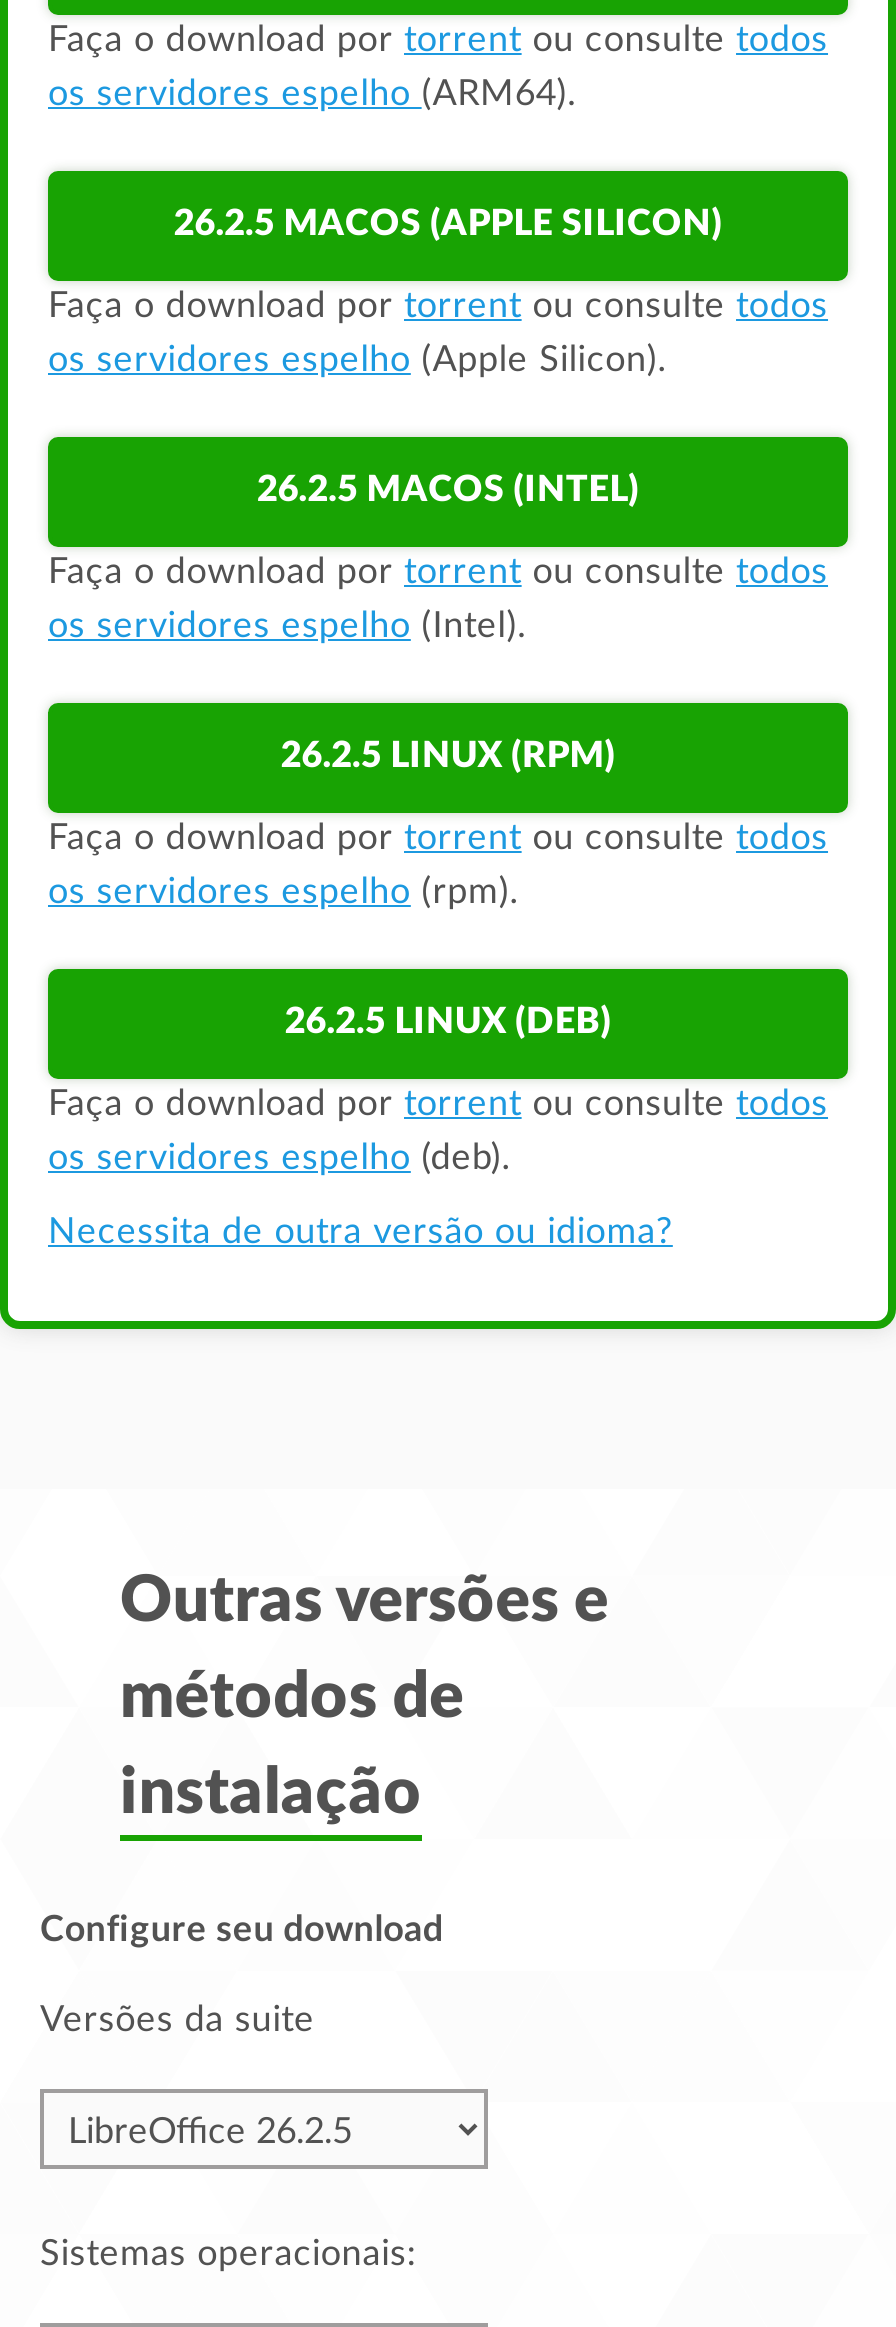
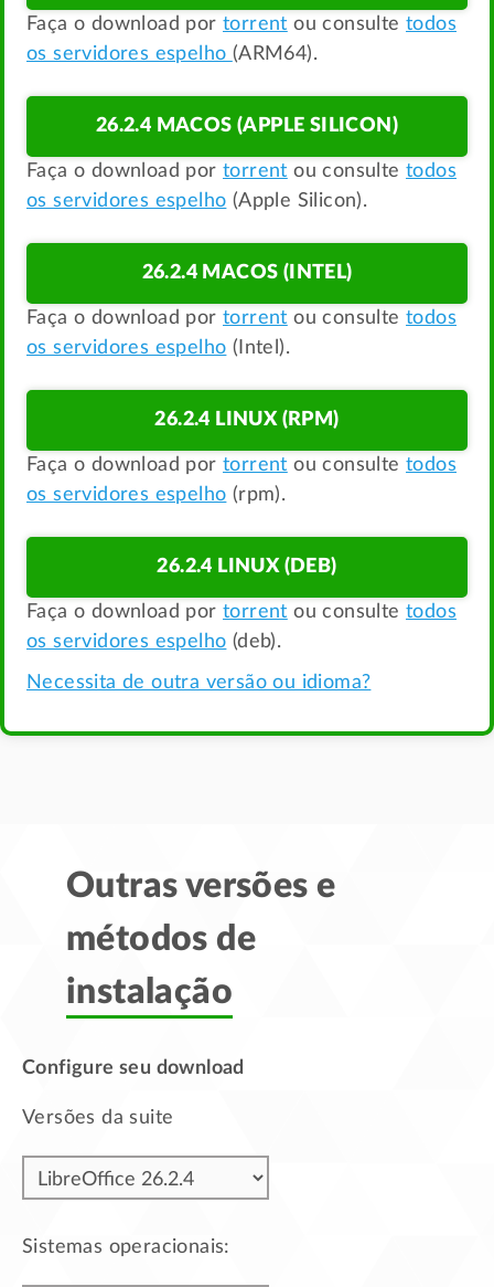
[174,206,722,242] 26.2.5 MACOS (APPLE SILICON) -> [96,116,398,135] 26.2.4 MACOS (APPLE SILICON)
[257,472,639,508] 26.2.5 MACOS (INTEL) -> [142,262,352,282] 26.2.4 MACOS (INTEL)
[281,738,615,774] 26.2.5 LINUX (RPM) -> [155,409,339,429] 26.2.4 LINUX (RPM)
[285,1004,611,1040] 26.2.5 LINUX (DEB) -> [157,556,337,576] 26.2.4 LINUX (DEB)

